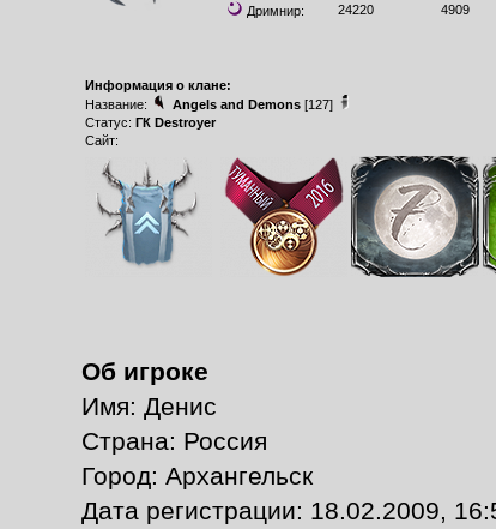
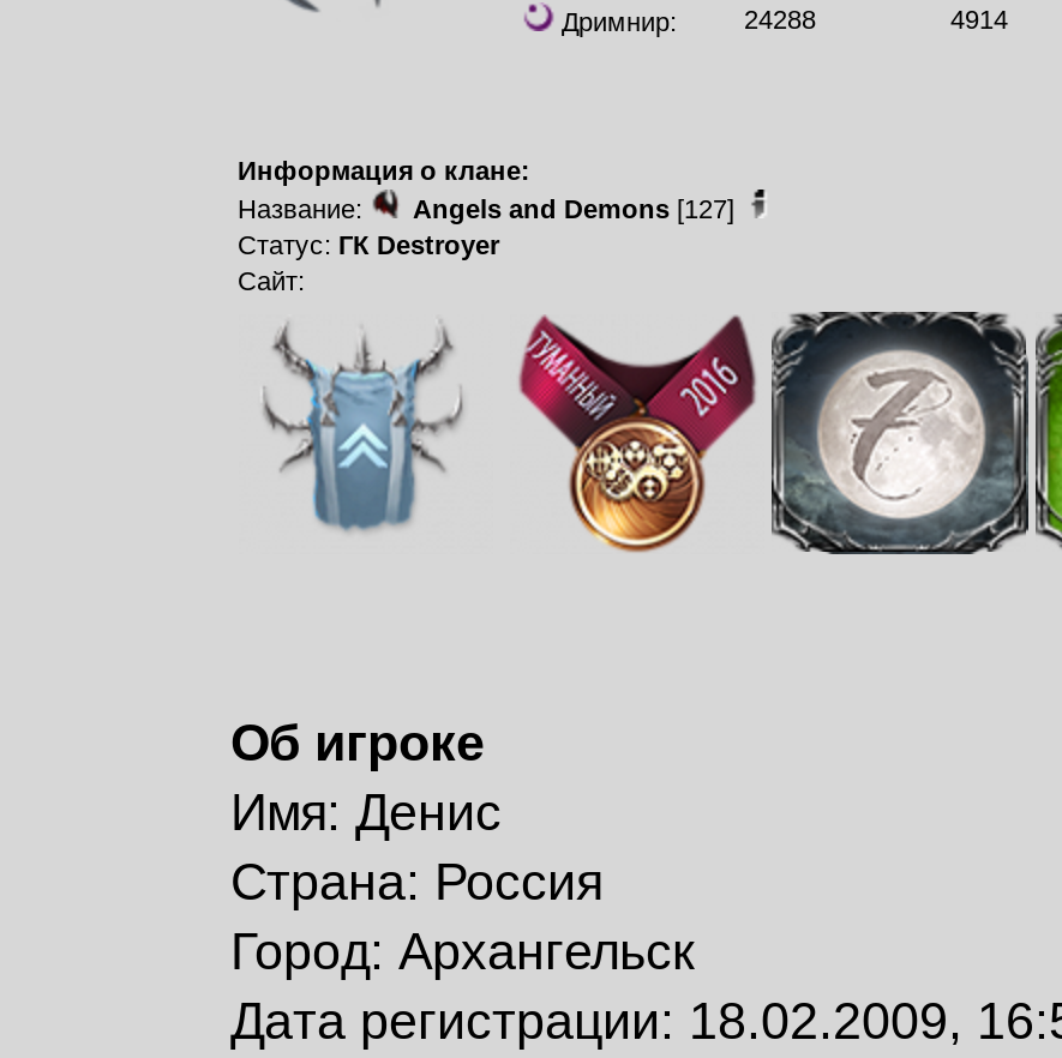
[337,2,373,17] 24220 -> [744,5,816,34] 24288
[440,2,469,17] 4909 -> [950,5,1008,34] 4914

